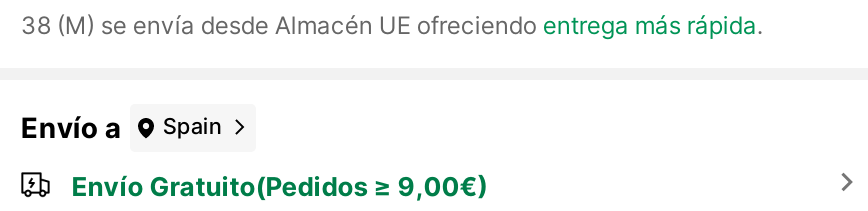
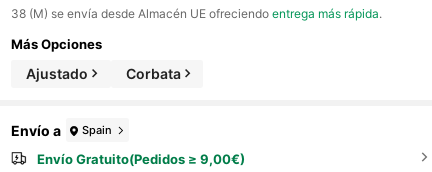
none -> [11,35,181,82] Más Opciones | Ajustado | Corbata

